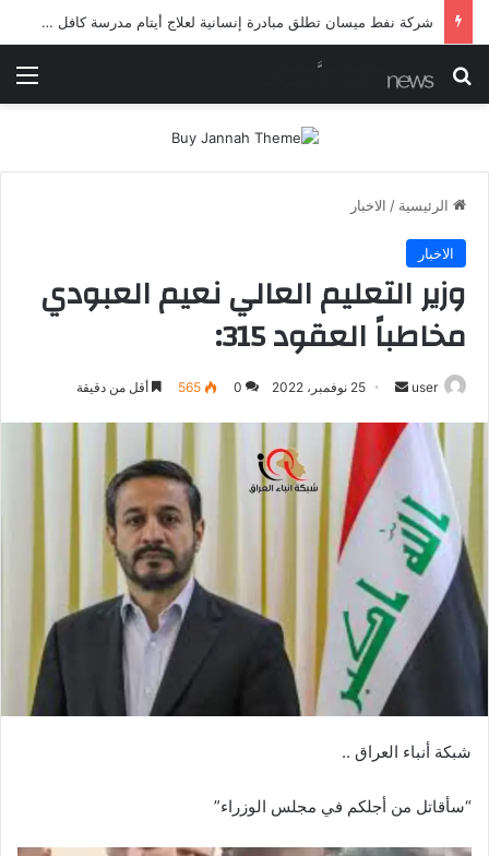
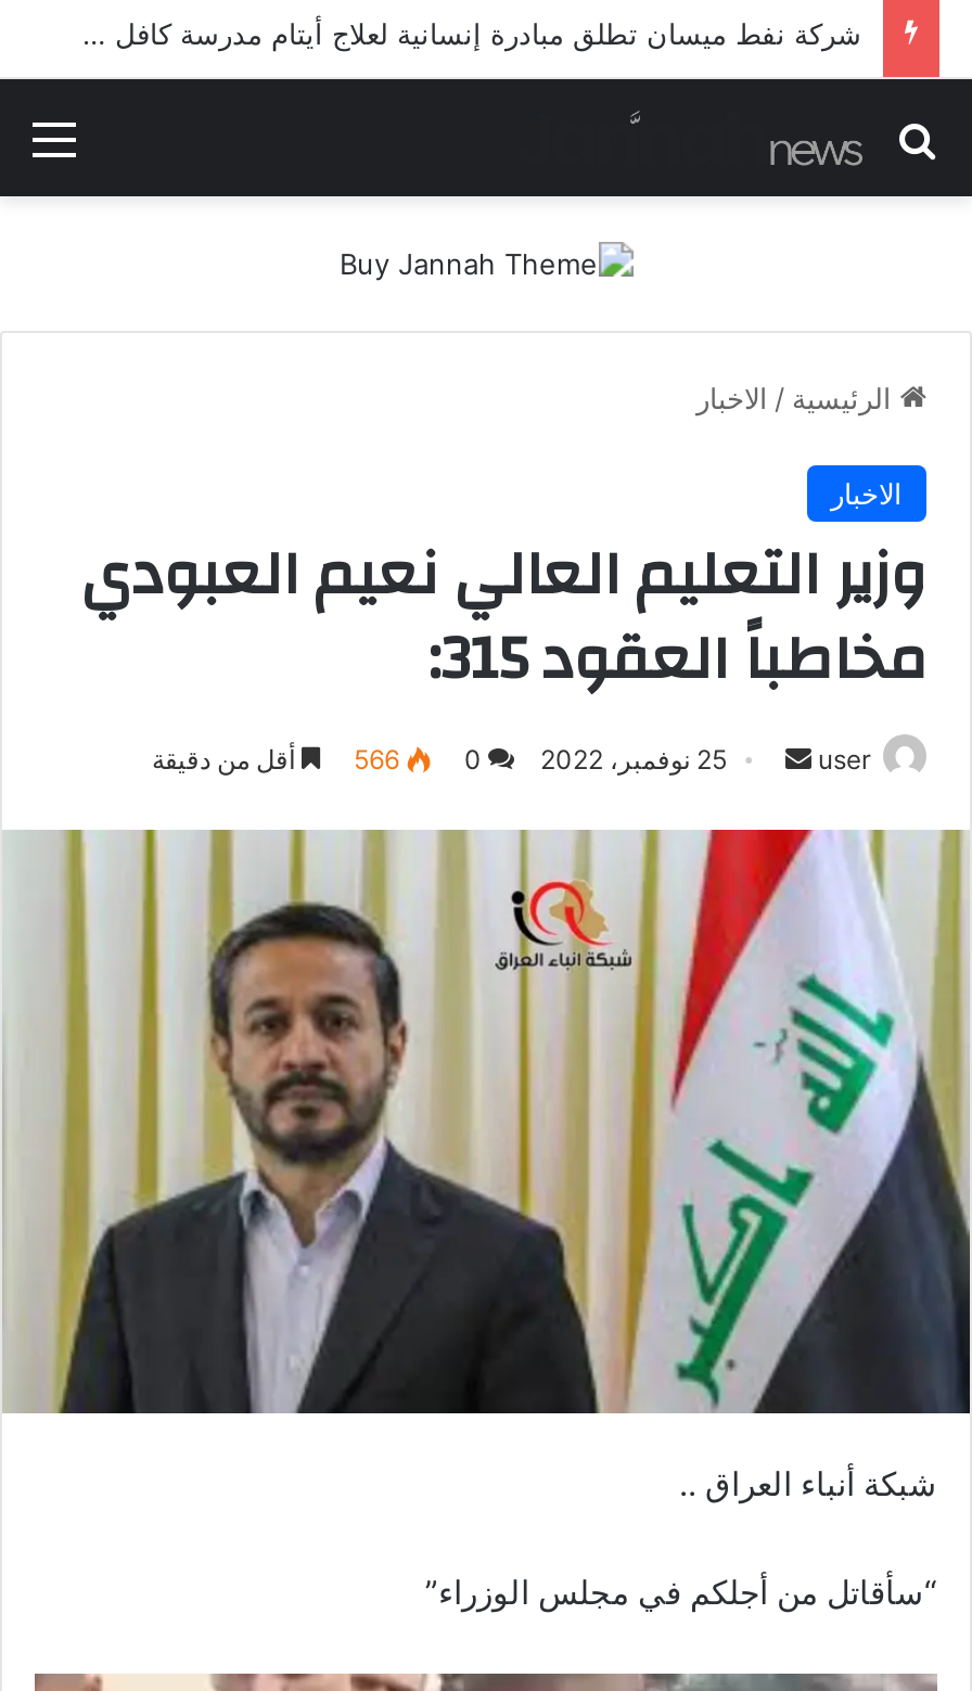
[178,379,201,395] 565 -> [354,743,399,776] 566

